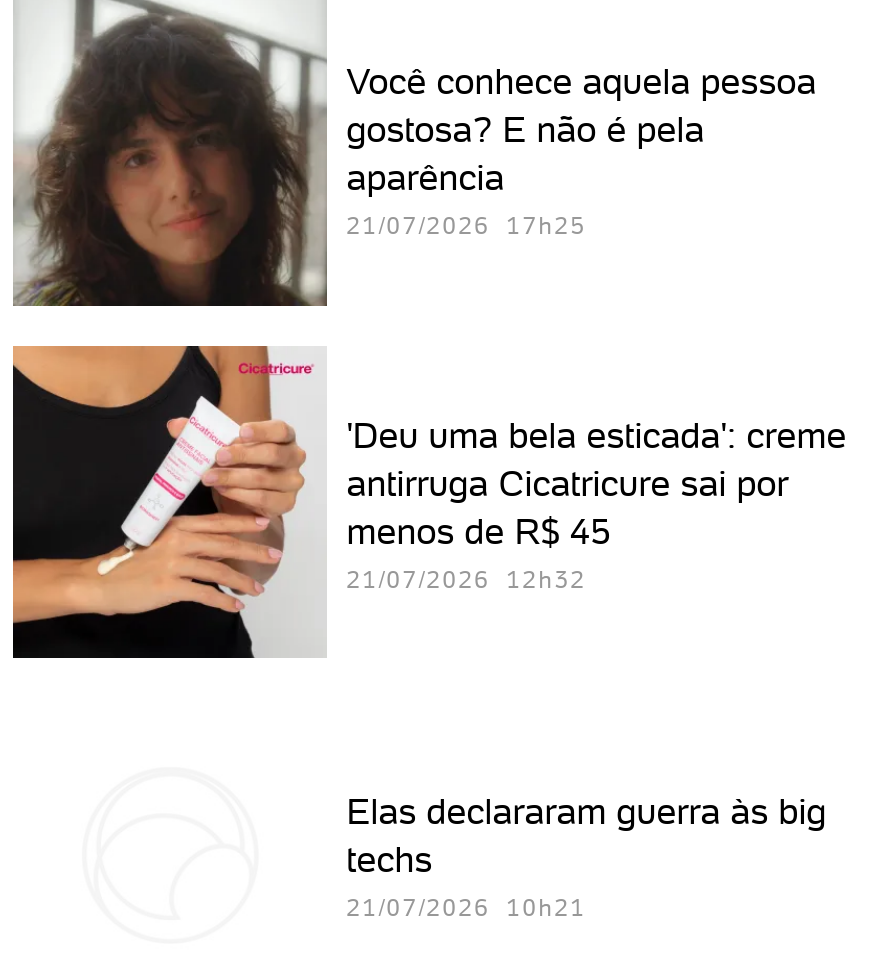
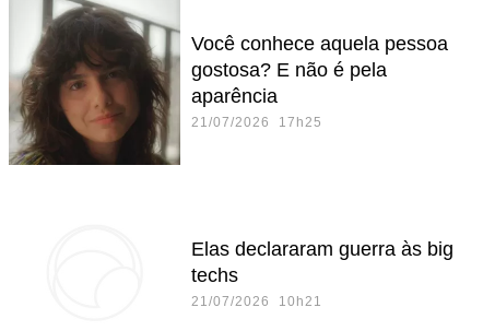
[11,344,847,660] [image] | 'Deu uma bela esticada': creme | antirruga Cicatricure sai por | menos de R$ 45 | 21/07/2026 12h32 -> none

